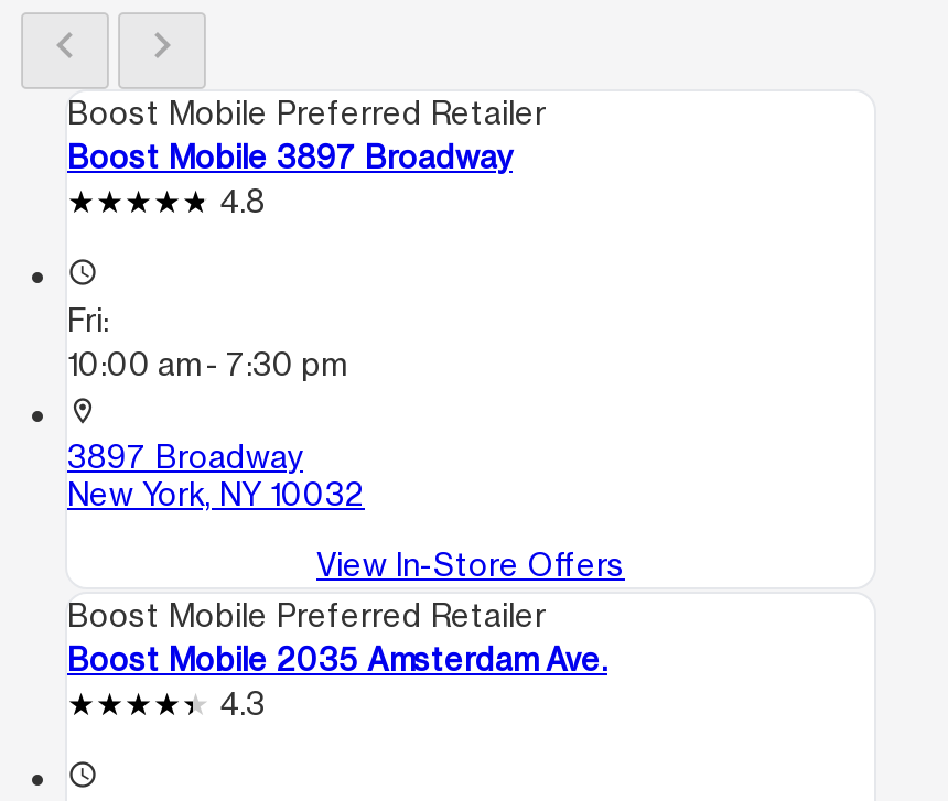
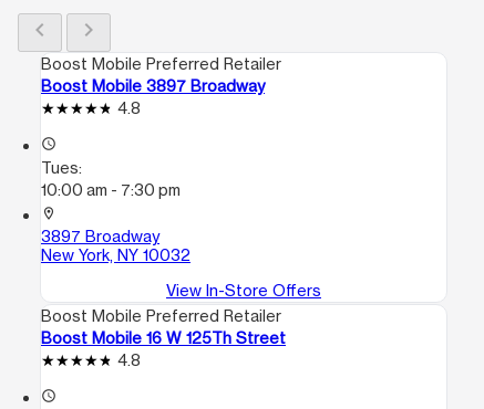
[67,301,116,339] Fri: -> [41,158,85,177] Tues:
[67,641,607,723] Boost Mobile 2035 Amsterdam Ave. | 4.3 -> [41,329,286,370] Boost Mobile 16 W 125Th Street | 4.8

